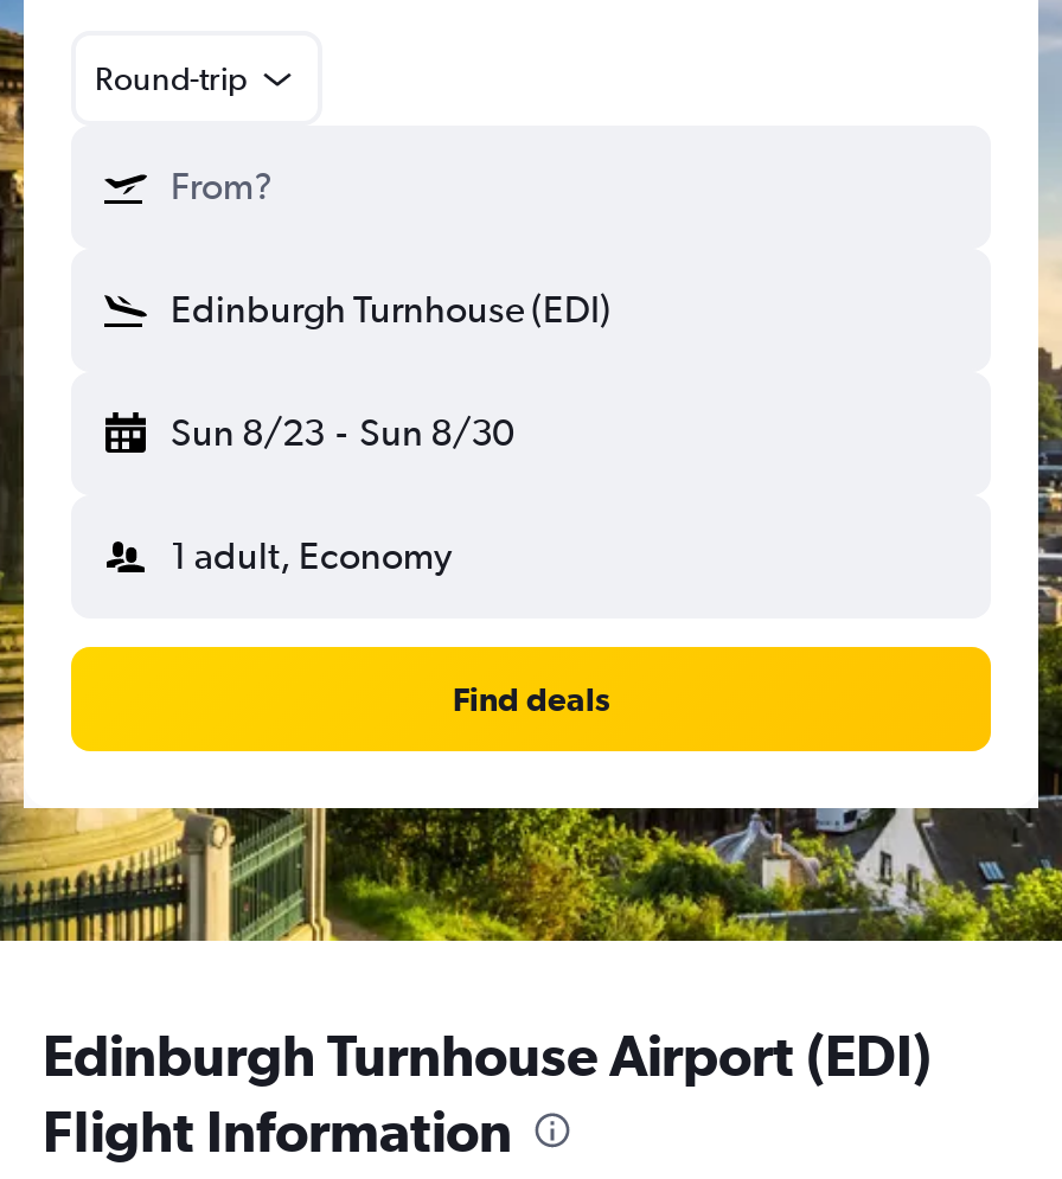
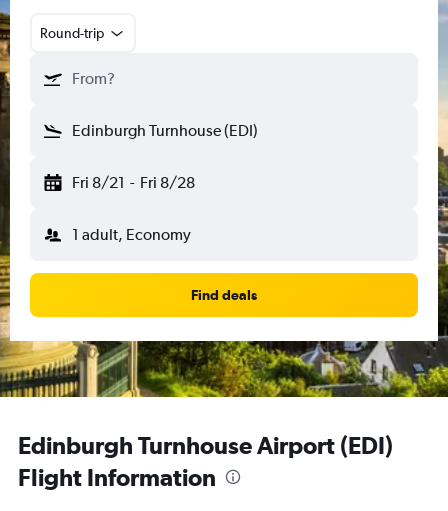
[171,410,513,455] Sun 8/23 - Sun 8/30 -> [72,173,195,192] Fri 8/21 - Fri 8/28

